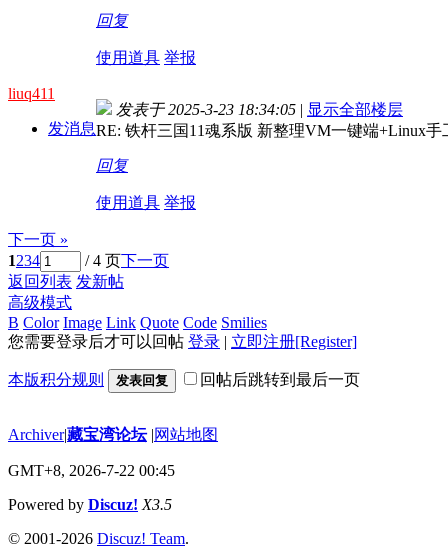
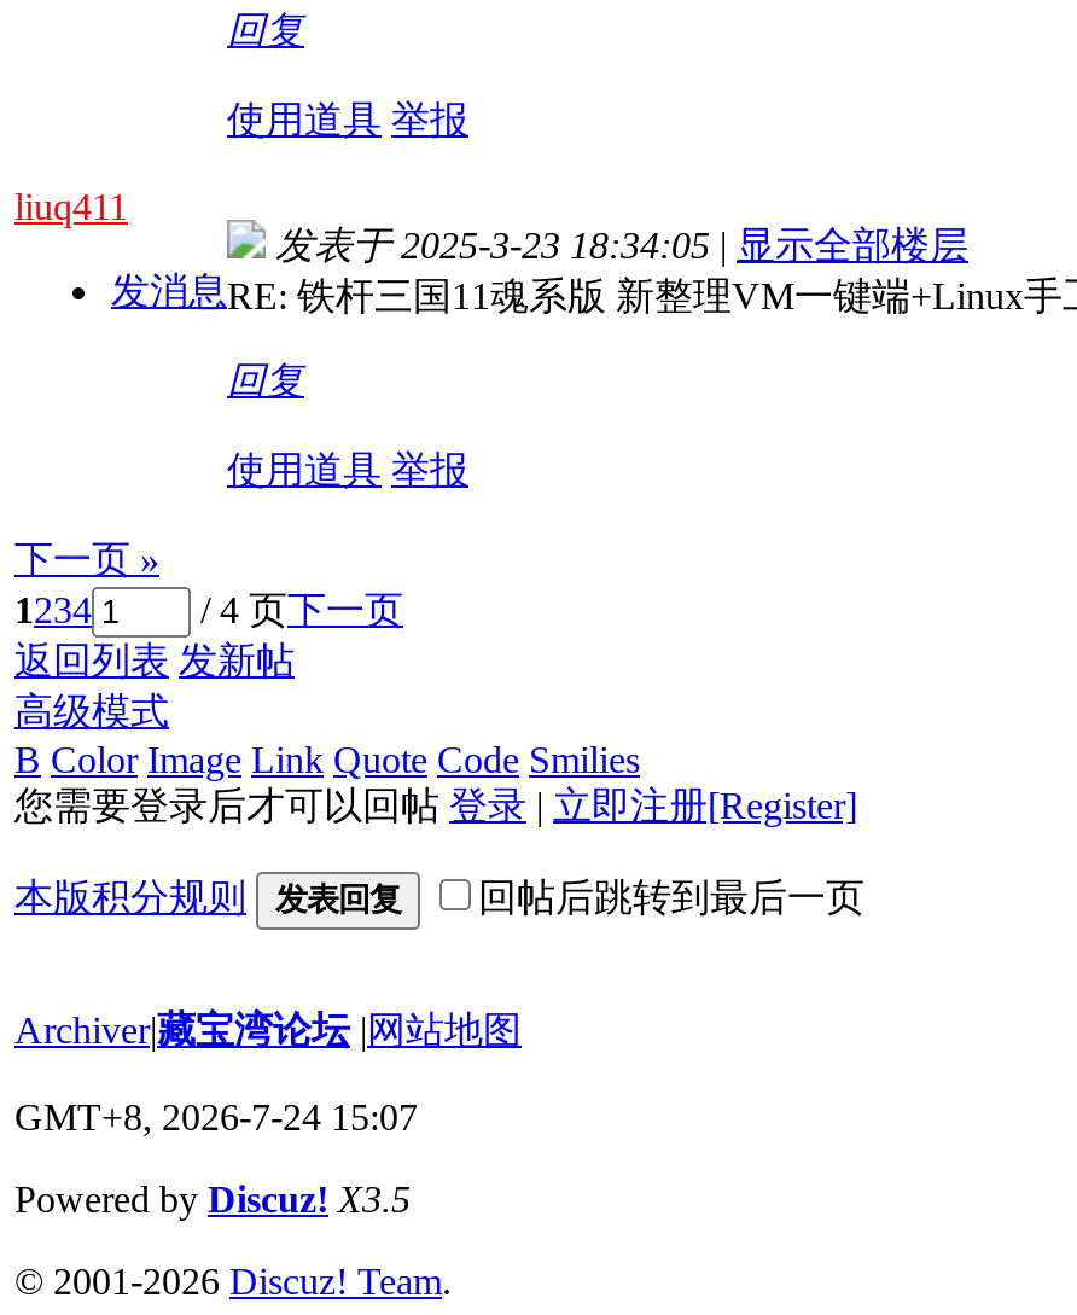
[8,462,175,479] GMT+8, 2026-7-22 00:45 -> [14,1097,418,1138] GMT+8, 2026-7-24 15:07

